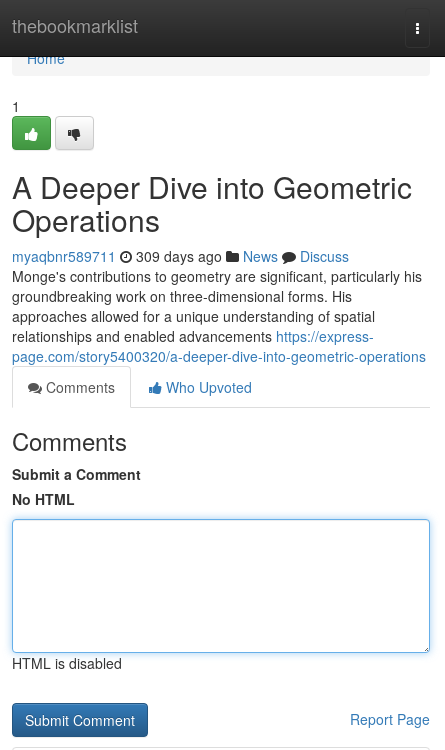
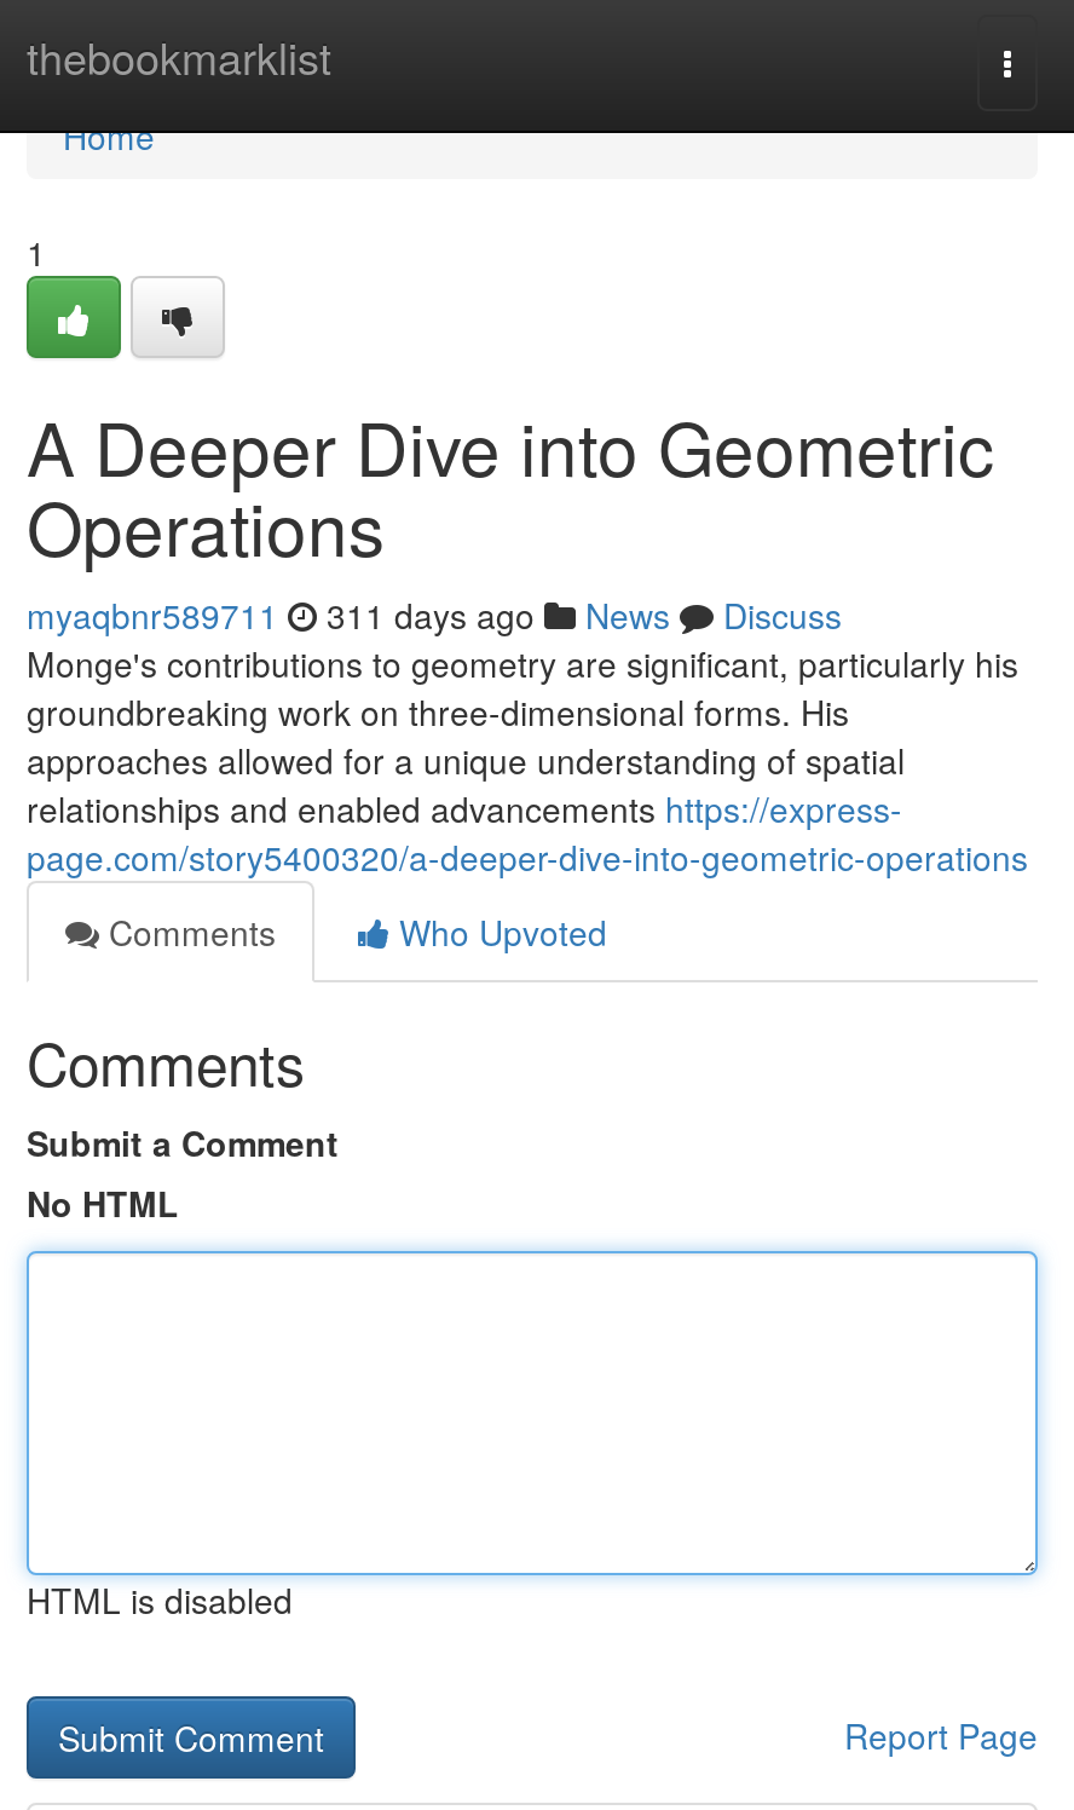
[12,246,349,266] myaqbnr589711 309 days ago News Discuss -> [27,590,842,639] myaqbnr589711 311 days ago News Discuss

